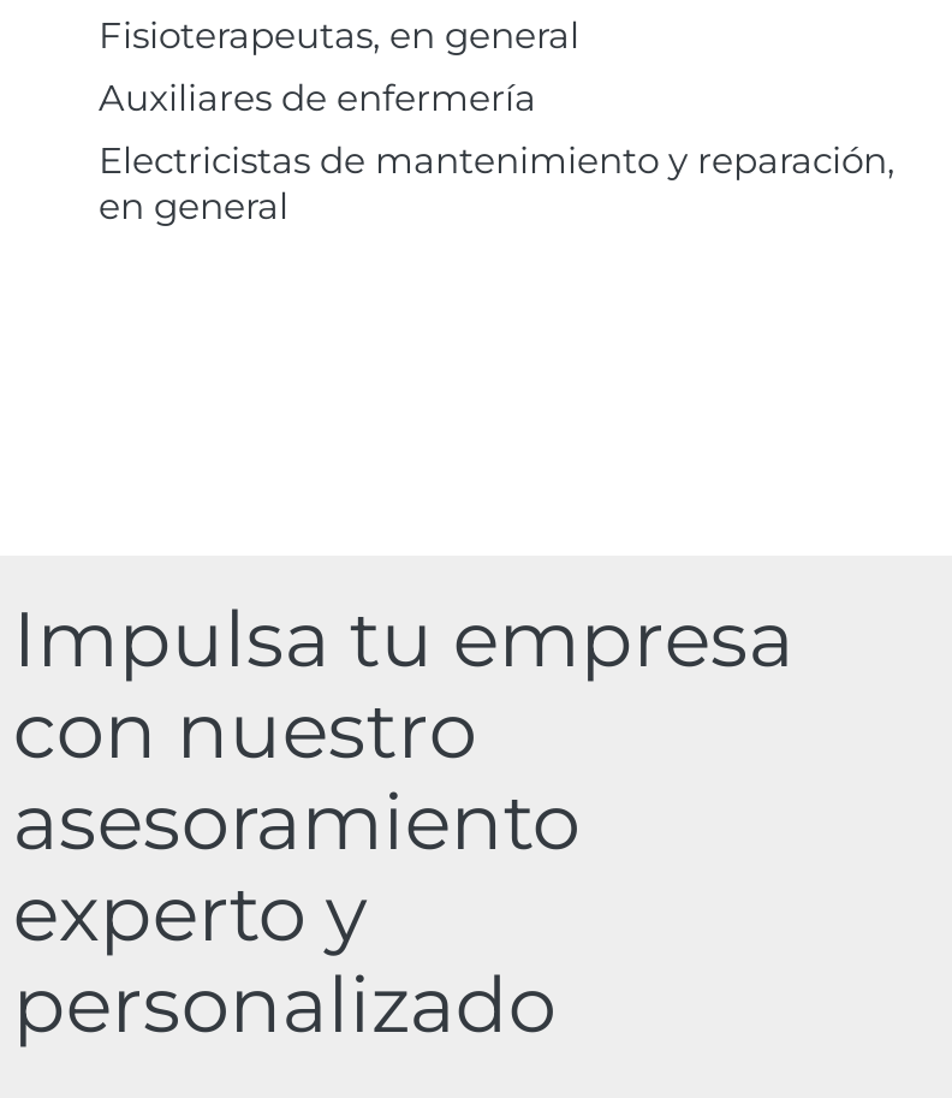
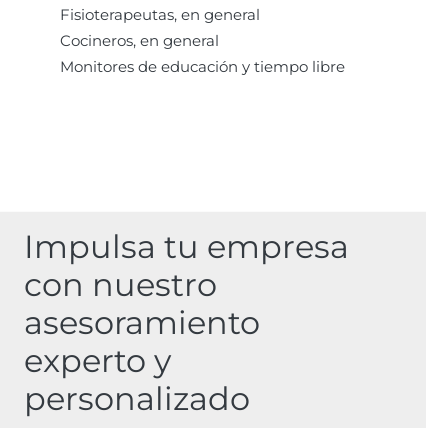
[99,74,894,228] Auxiliares de enfermería | Electricistas de mantenimiento y reparación, | en general -> [60,31,345,76] Cocineros, en general | Monitores de educación y tiempo libre

